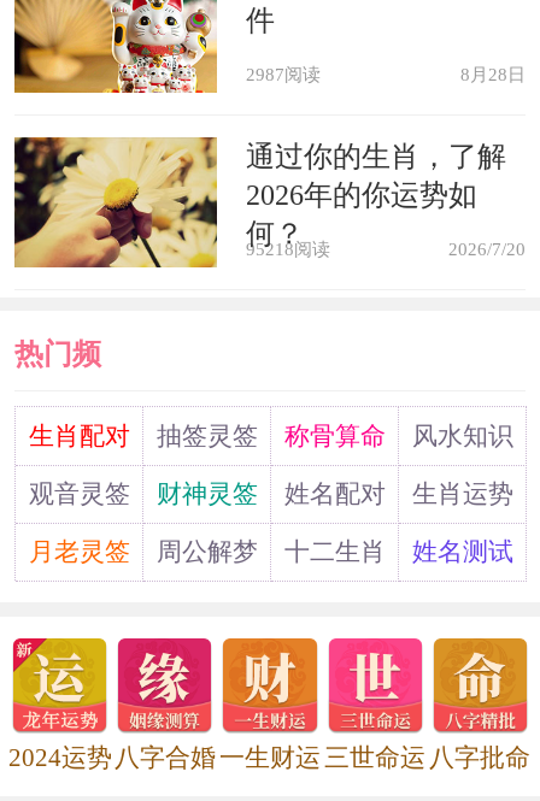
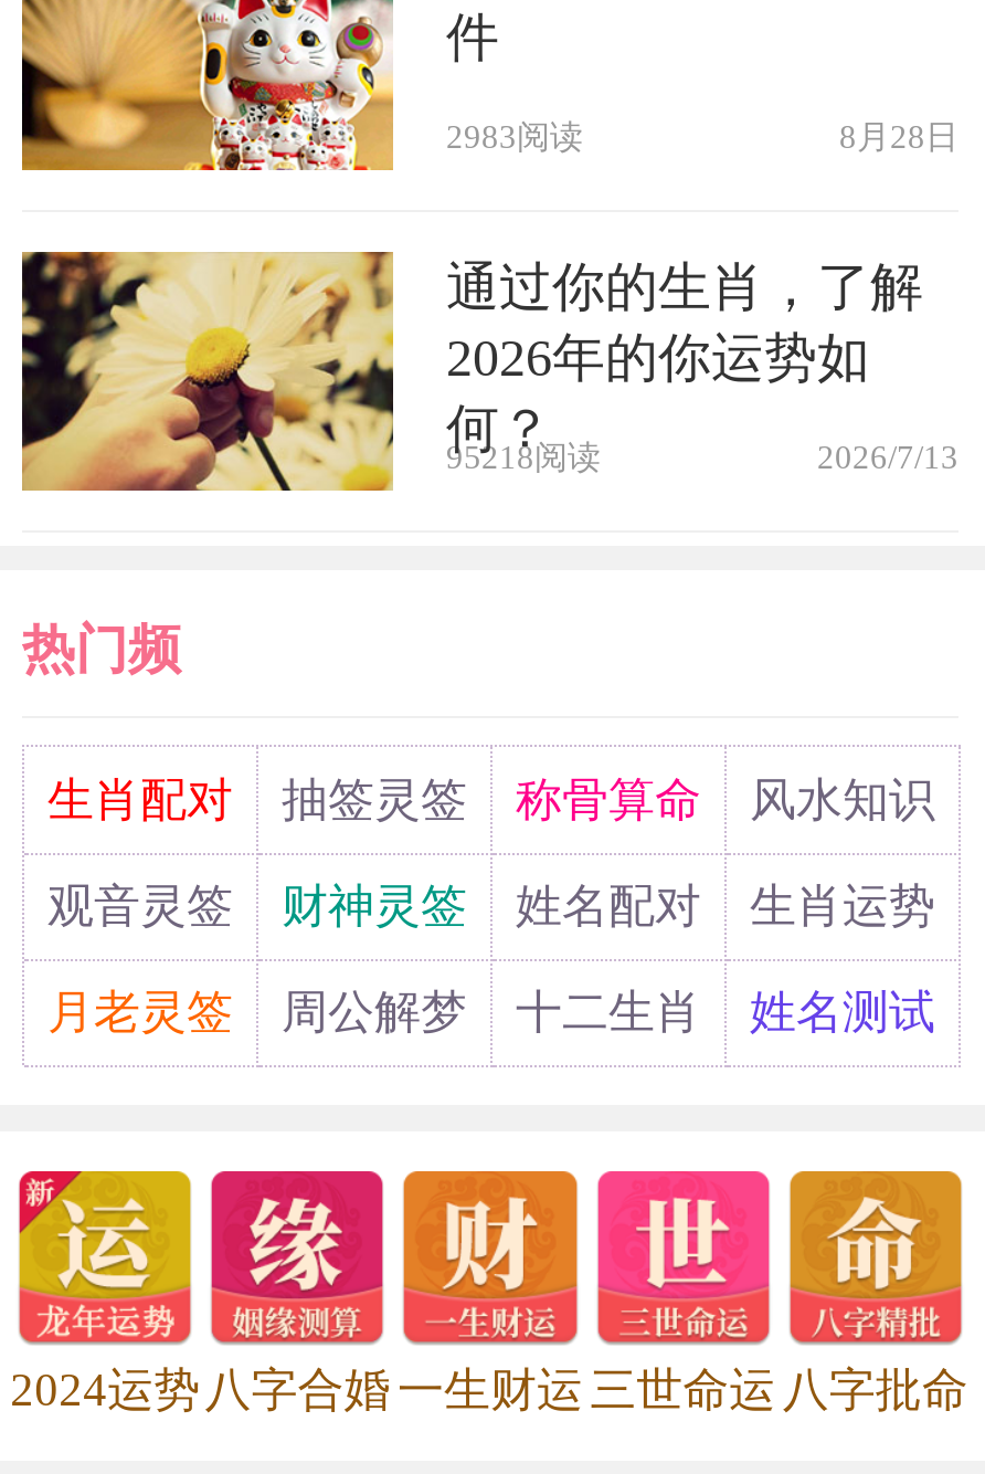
[246,65,321,84] 2987阅读 -> [446,119,583,155] 2983阅读
[448,240,526,259] 2026/7/20 -> [817,440,958,475] 2026/7/13

